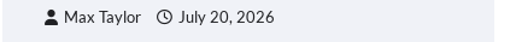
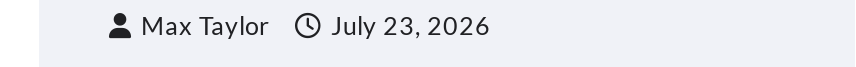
[178,8,275,26] July 20, 2026 -> [331,11,491,41] July 23, 2026

